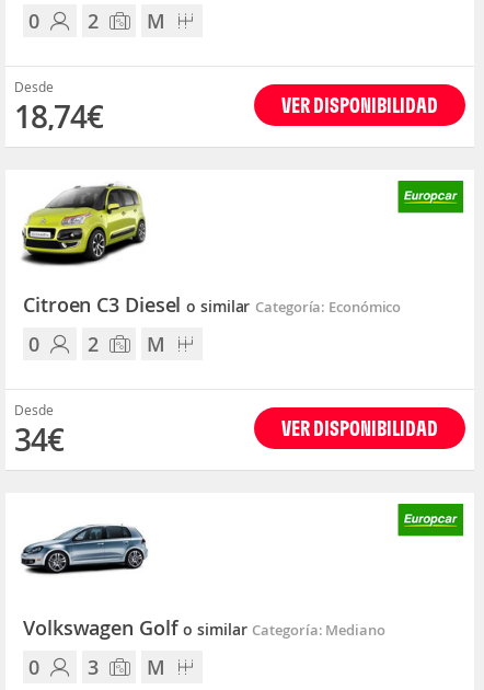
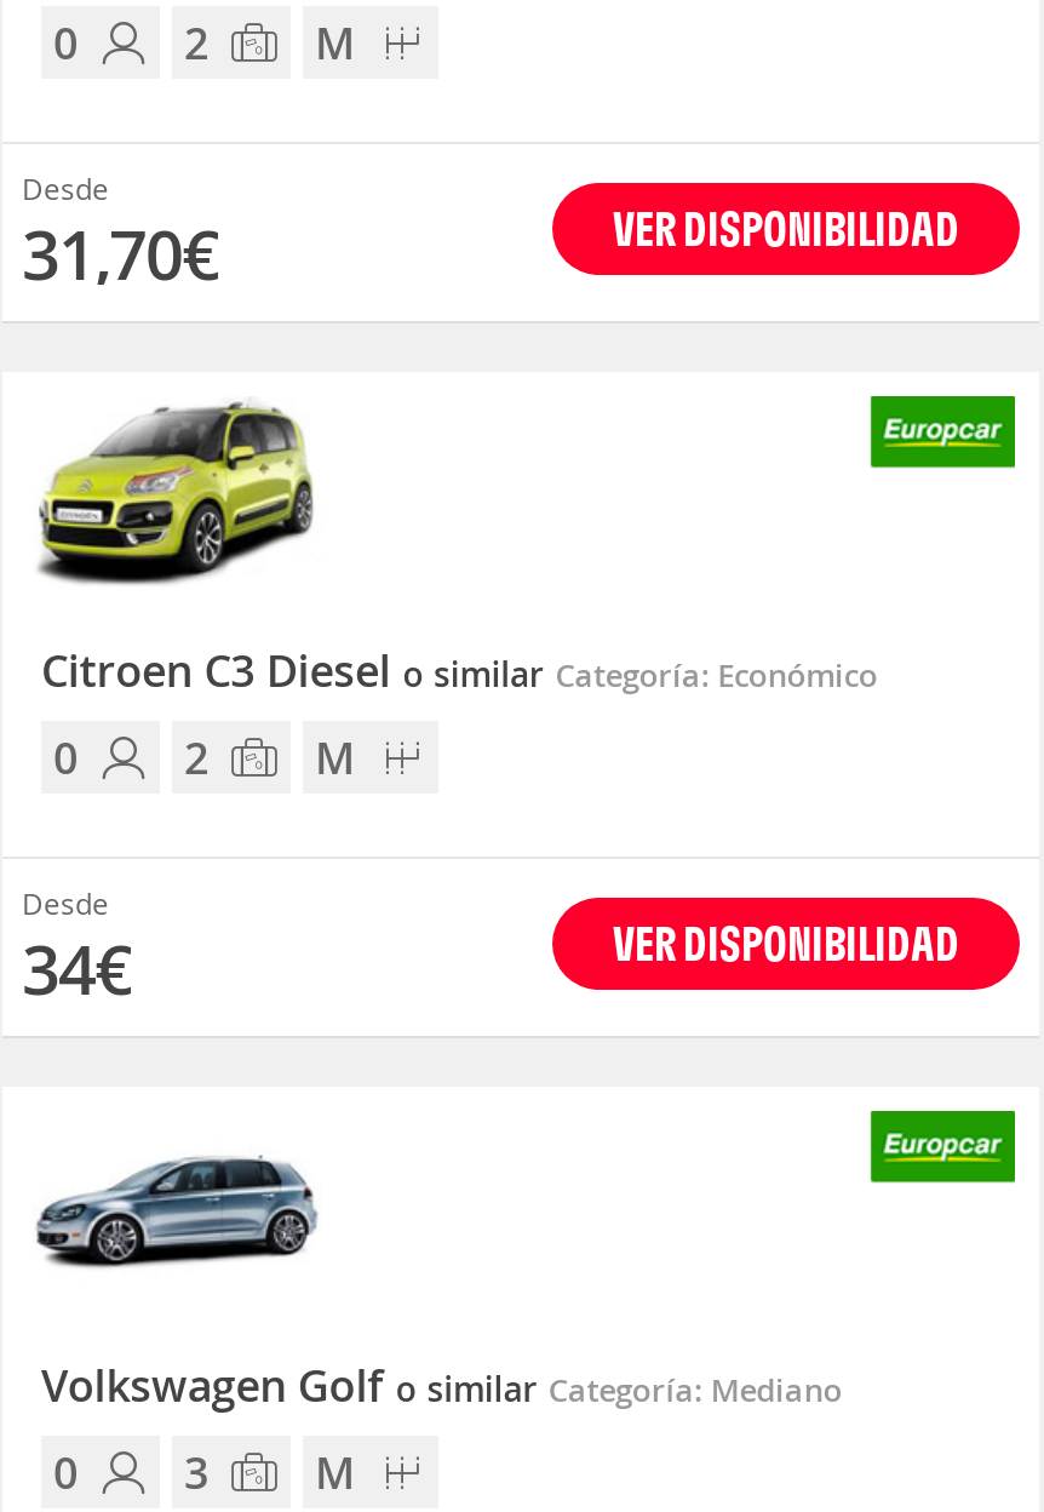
[14,96,103,137] 18,74€ -> [22,210,218,299] 31,70€

